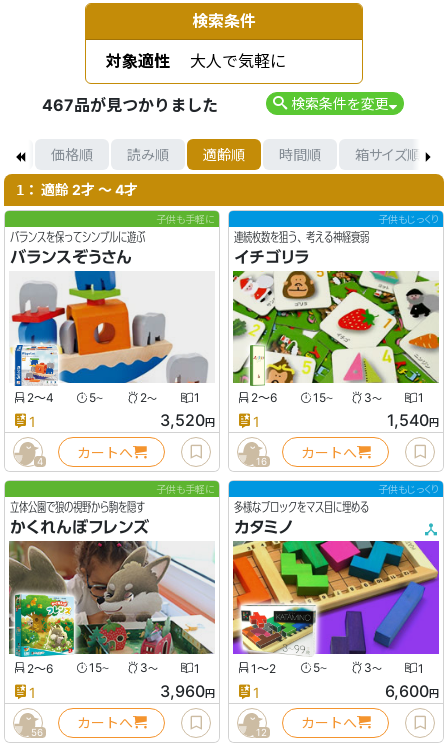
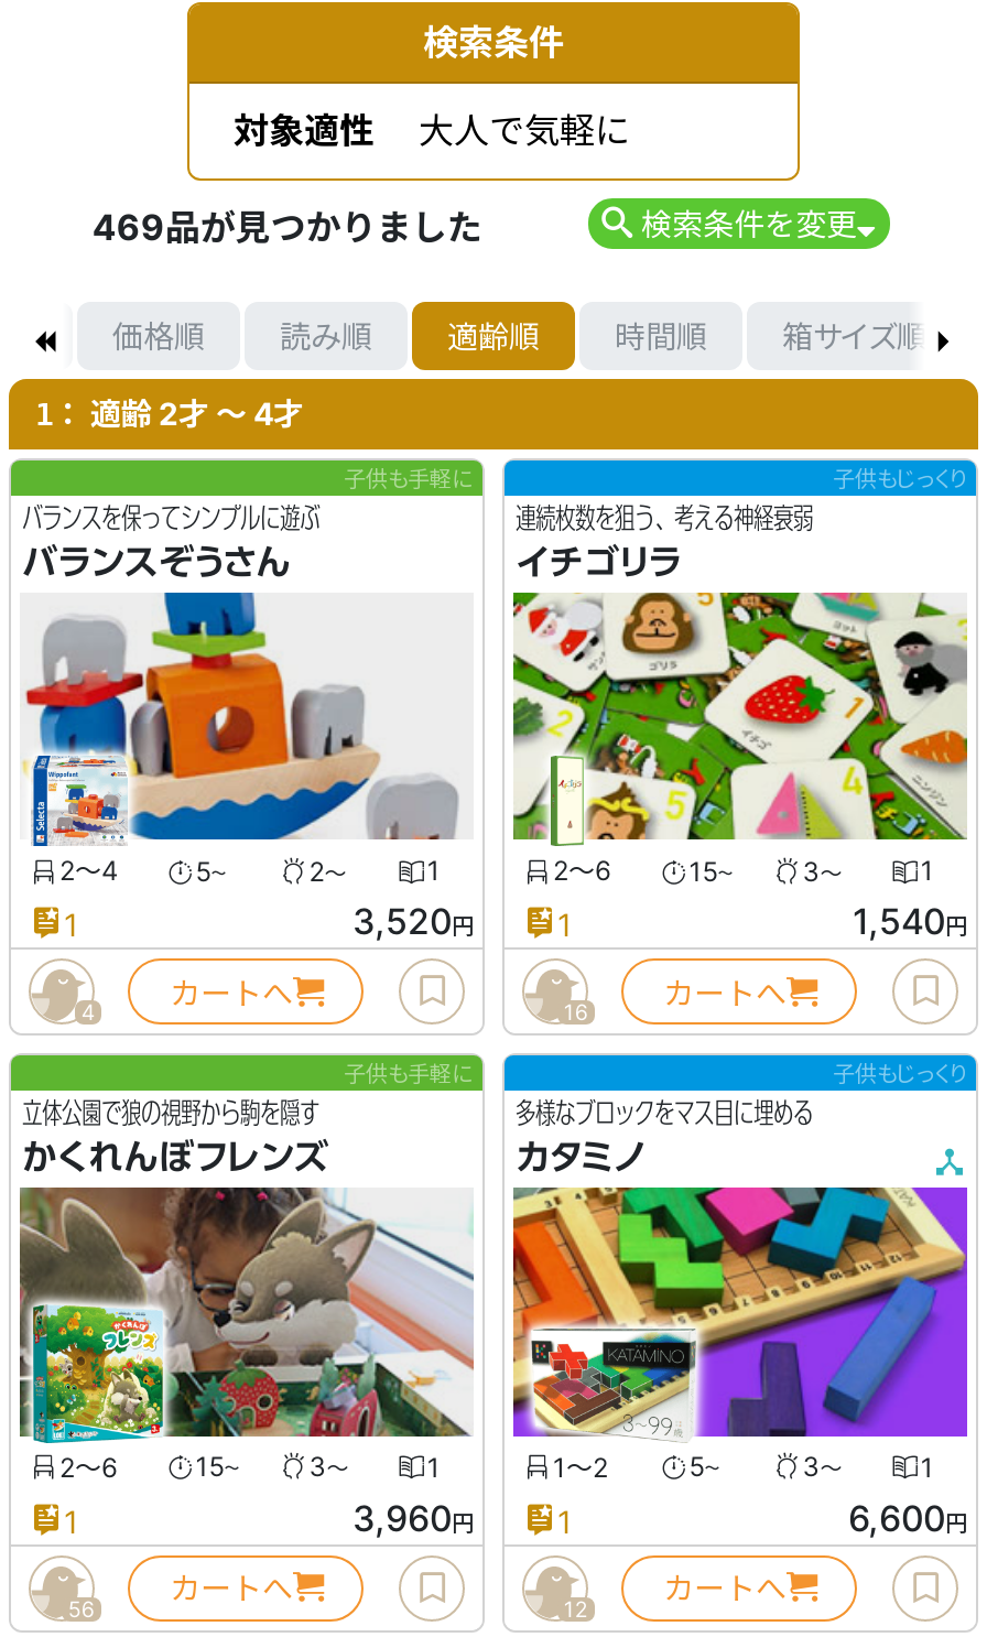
[42,95,218,115] 467品が見つかりました -> [92,205,482,249] 469品が見つかりました

